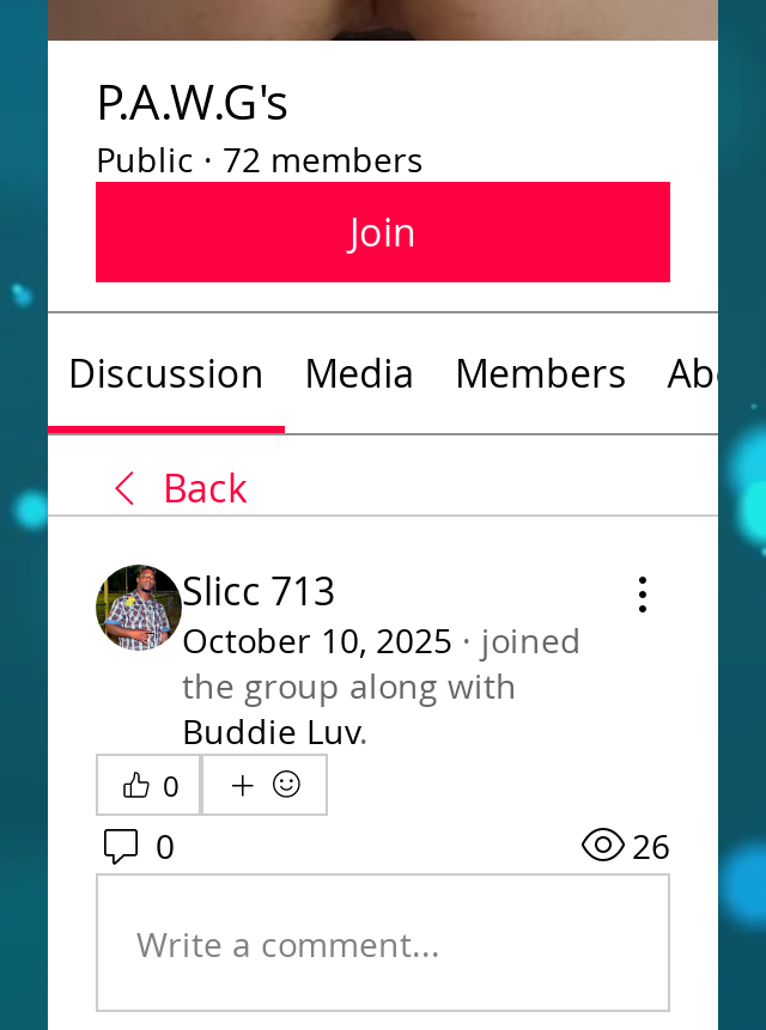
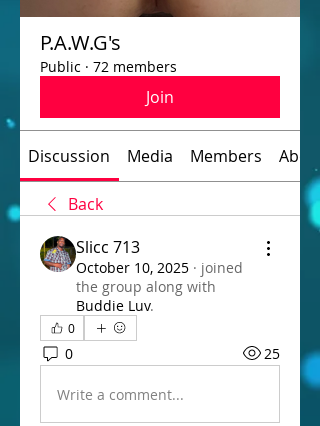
[632,822,670,867] 26 -> [264,343,280,362] 25

